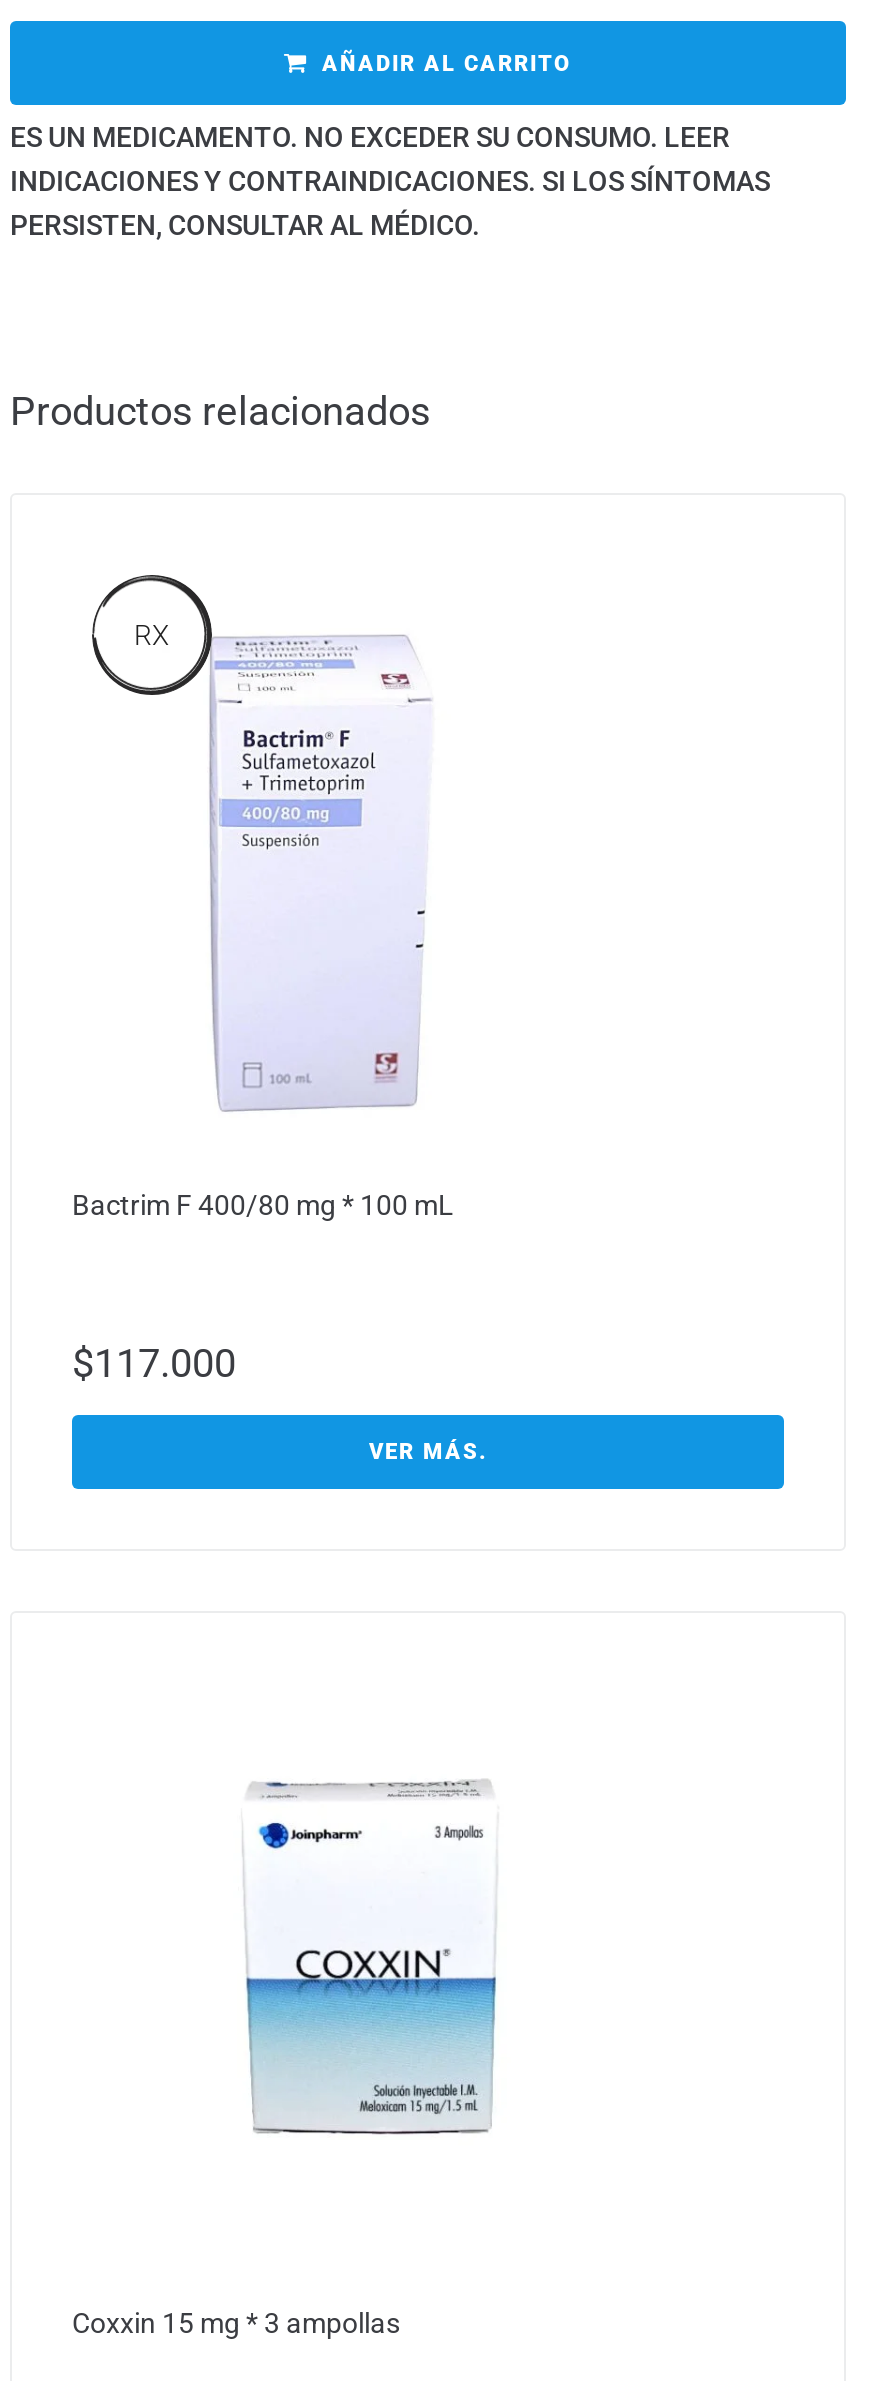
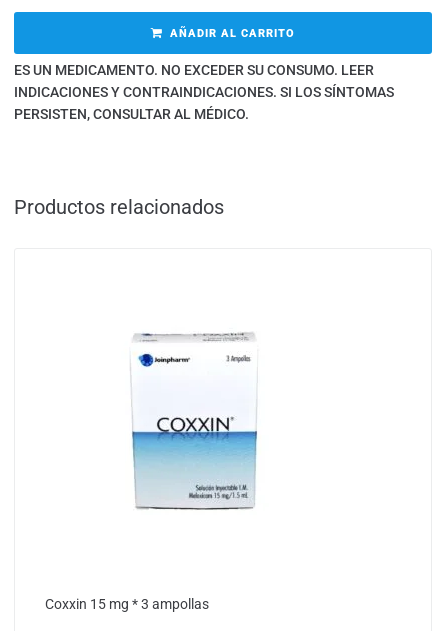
[90,573,430,1113] [image] | RX -> none
[72,1189,487,1465] Bactrim F 400/80 mg * 100 mL | $117.000 | VER MÁS. -> none

